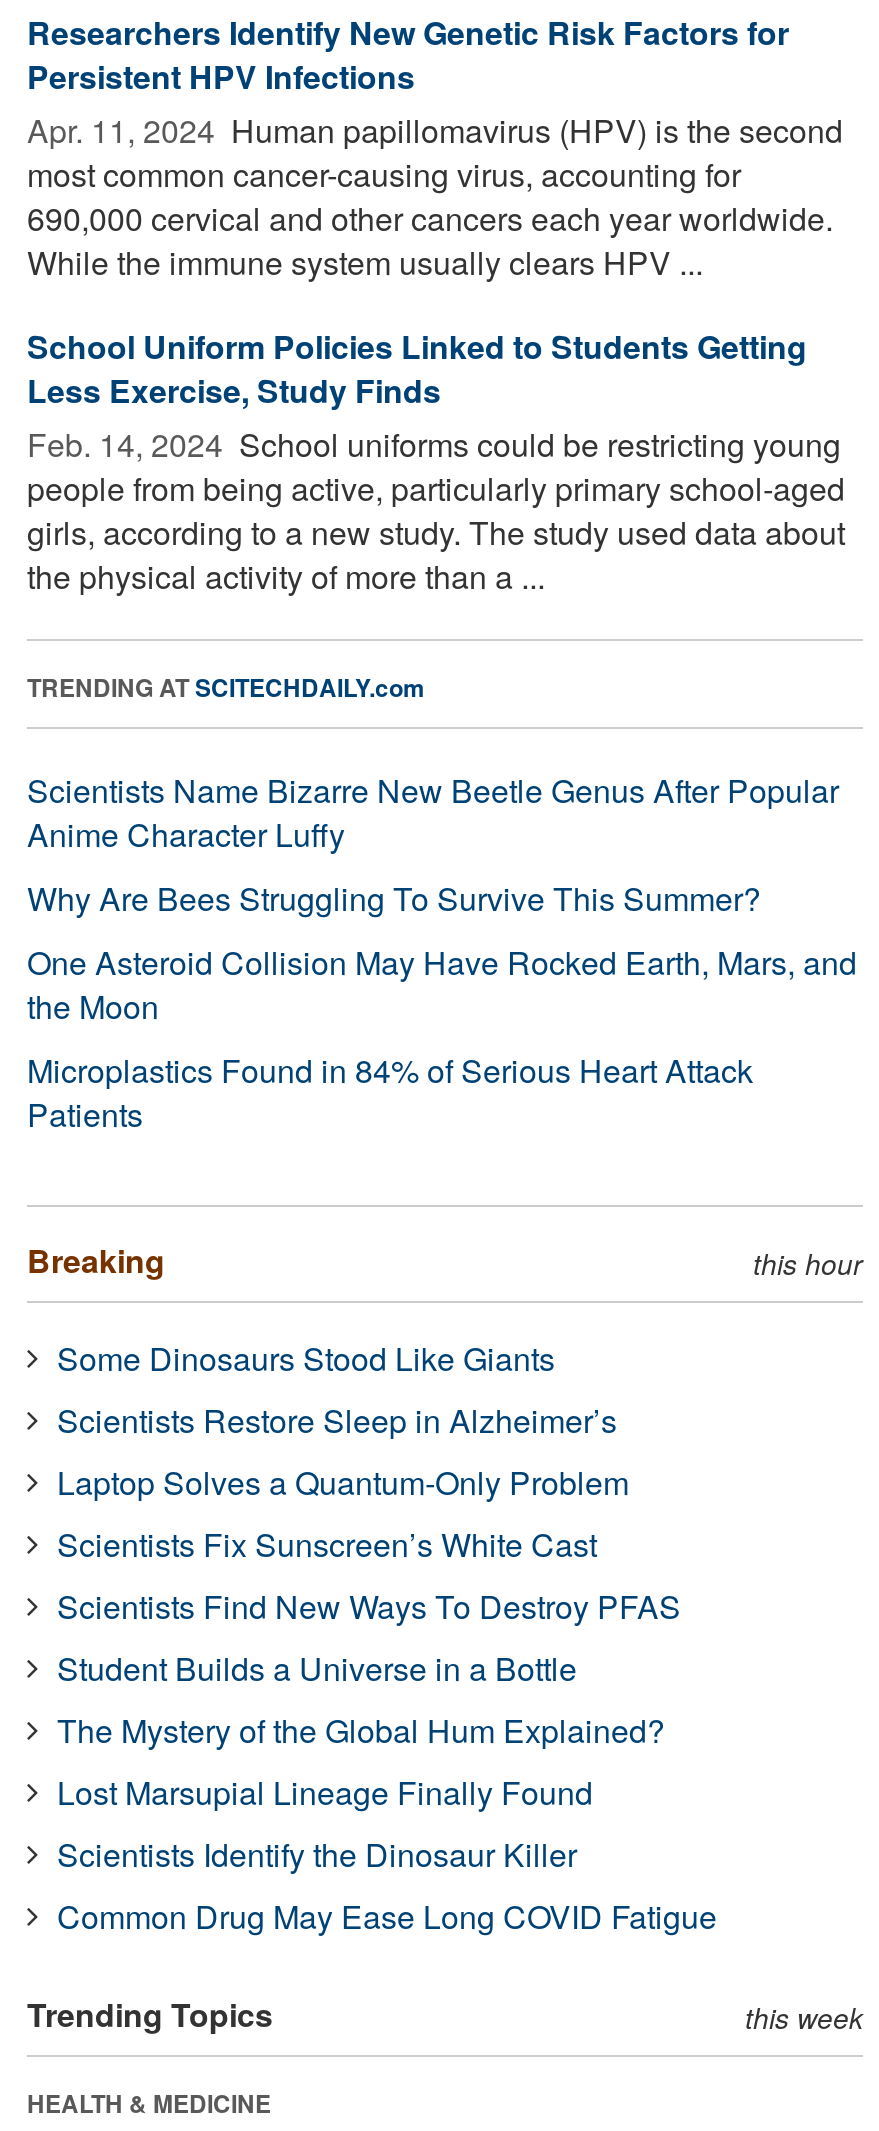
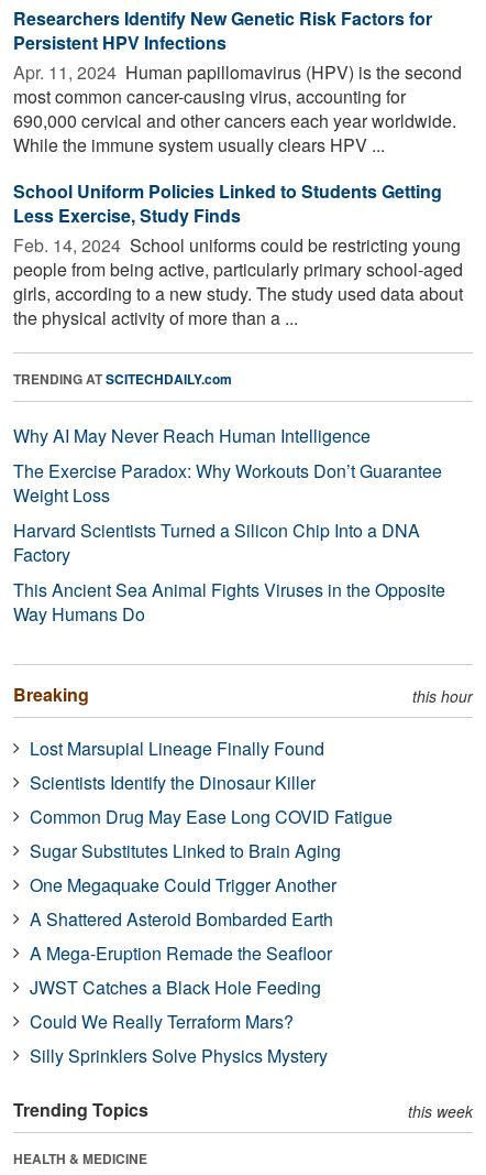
[27,767,857,1137] Scientists Name Bizarre New Beetle Genus After Popular | Anime Character Luffy | Why Are Bees Struggling To Survive This Summer? | One Asteroid Collision May Have Rocked Earth, Mars, and | the Moon | Microplastics Found in 84% of Serious Heart Attack | Patients -> [13,423,445,626] Why AI May Never Reach Human Intelligence | The Exercise Paradox: Why Workouts Don’t Guarantee | Weight Loss | Harvard Scientists Turned a Silicon Chip Into a DNA | Factory | This Ancient Sea Animal Fights Viruses in the Opposite | Way Humans Do
[57,1335,681,1753] Some Dinosaurs Stood Like Giants | Scientists Restore Sleep in Alzheimer’s | Laptop Solves a Quantum-Only Problem | Scientists Fix Sunscreen’s White Cast | Scientists Find New Ways To Destroy PFAS | Student Builds a Universe in a Bottle | The Mystery of the Global Hum Explained? -> none
moved [57,1769,717,1939] -> [30,735,393,829]: Lost Marsupial Lineage Finally Found | Scientists Identify the Dinosaur Killer | Common Drug May Ease Long COVID Fatigue
none -> [30,838,341,1068] Sugar Substitutes Linked to Brain Aging | One Megaquake Could Trigger Another | A Shattered Asteroid Bombarded Earth | A Mega-Eruption Remade the Seafloor | JWST Catches a Black Hole Feeding | Could We Really Terraform Mars? | Silly Sprinklers Solve Physics Mystery

